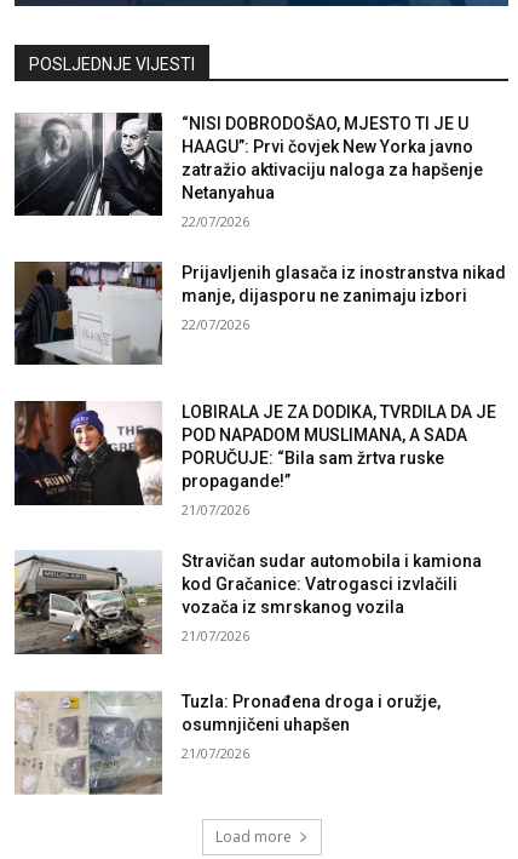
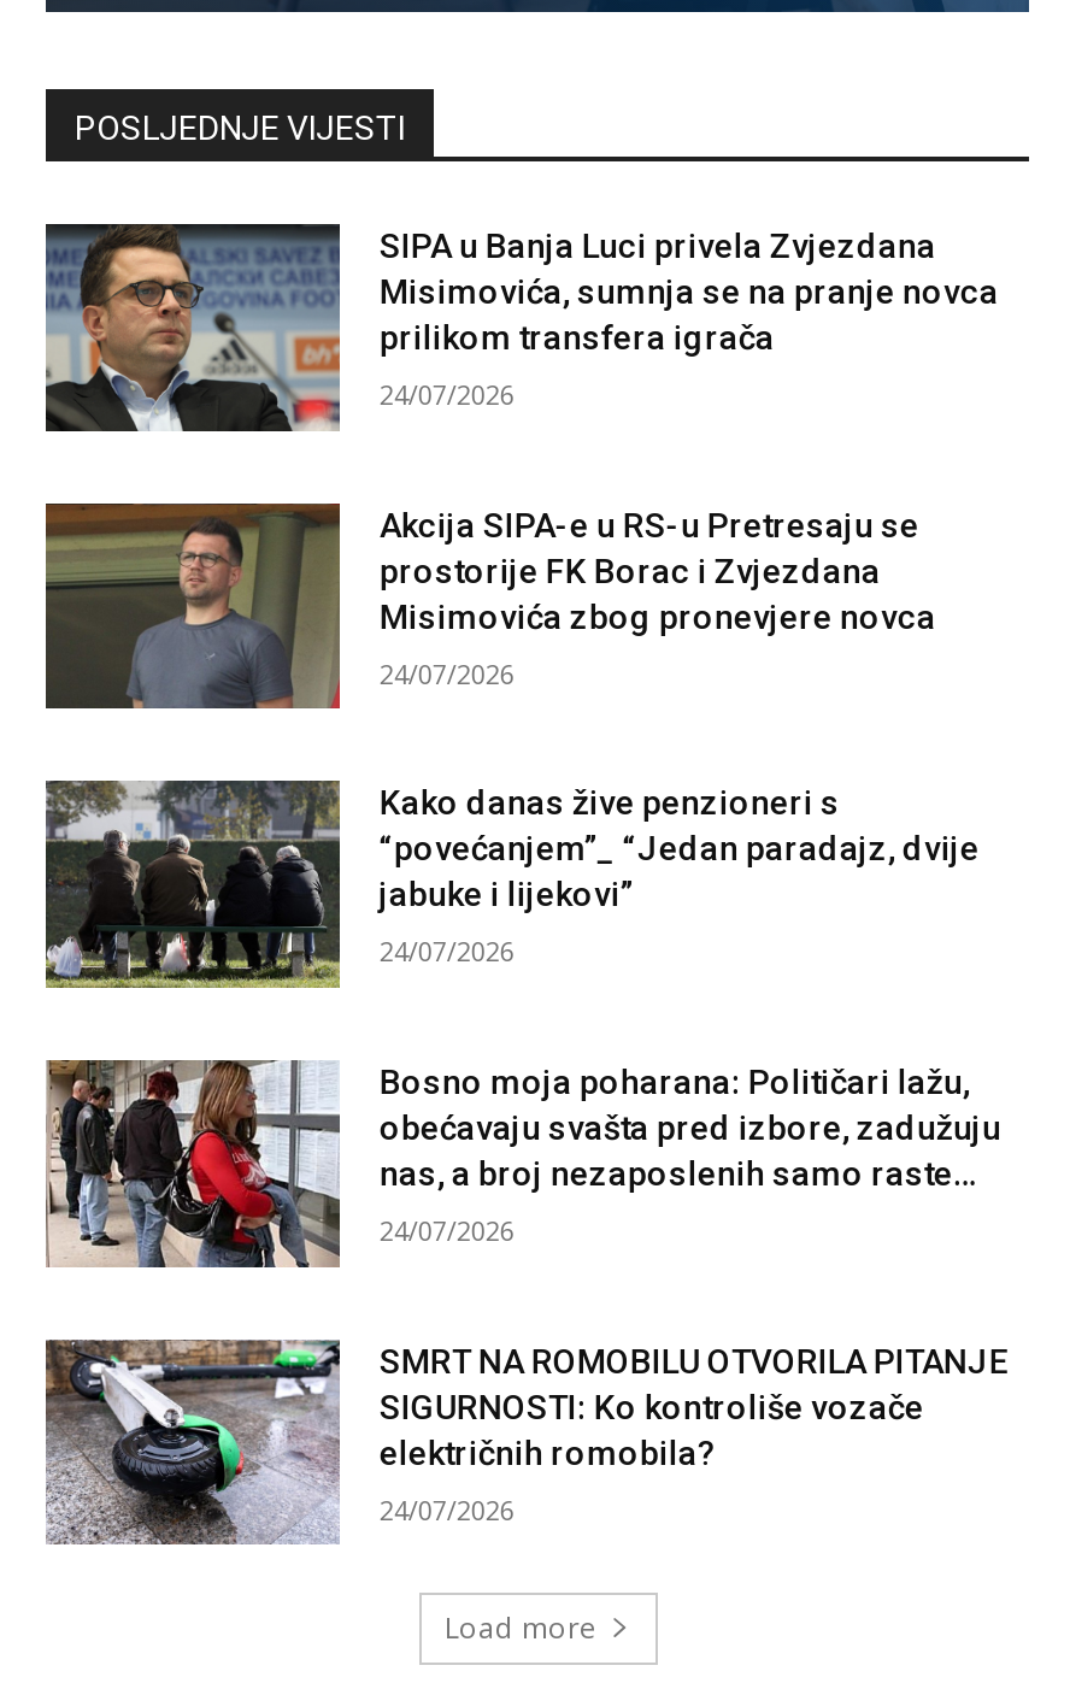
[15,113,483,217] [image] | “NISI DOBRODOŠAO, MJESTO TI JE U | HAAGU”: Prvi čovjek New Yorka javno | zatražio aktivaciju naloga za hapšenje | Netanyahua -> [46,222,999,434] [image] | SIPA u Banja Luci privela Zvjezdana | Misimovića, sumnja se na pranje novca | prilikom transfera igrača
[182,212,250,230] 22/07/2026 -> [379,375,514,411] 24/07/2026
[15,260,506,366] [image] | Prijavljenih glasača iz inostranstva nikad | manje, dijasporu ne zanimaju izbori -> [46,501,936,711] [image] | Akcija SIPA-e u RS-u Pretresaju se | prostorije FK Borac i Zvjezdana | Misimovića zbog pronevjere novca
[182,315,250,333] 22/07/2026 -> [379,654,514,690] 24/07/2026
[15,400,497,506] [image] | LOBIRALA JE ZA DODIKA, TVRDILA DA JE | POD NAPADOM MUSLIMANA, A SADA | PORUČUJE: “Bila sam žrtva ruske | propagande!” -> [43,778,979,990] [image] | Kako danas žive penzioneri s | “povećanjem”_ “Jedan paradajz, dvije | jabuke i lijekovi”
[182,501,250,519] 21/07/2026 -> [379,933,514,969] 24/07/2026
[15,551,482,655] [image] | Stravičan sudar automobila i kamiona | kod Gračanice: Vatrogasci izvlačili | vozača iz smrskanog vozila -> [46,1058,1001,1270] [image] | Bosno moja poharana: Političari lažu, | obećavaju svašta pred izbore, zadužuju | nas, a broj nezaposlenih samo raste…
[182,627,250,645] 21/07/2026 -> [379,1211,514,1247] 24/07/2026
[16,692,441,795] [image] | Tuzla: Pronađena droga i oružje, | osumnjičeni uhapšen -> [46,1340,1008,1547] [image] | SMRT NA ROMOBILU OTVORILA PITANJE | SIGURNOSTI: Ko kontroliše vozače | električnih romobila?
[182,744,250,762] 21/07/2026 -> [379,1490,514,1526] 24/07/2026

